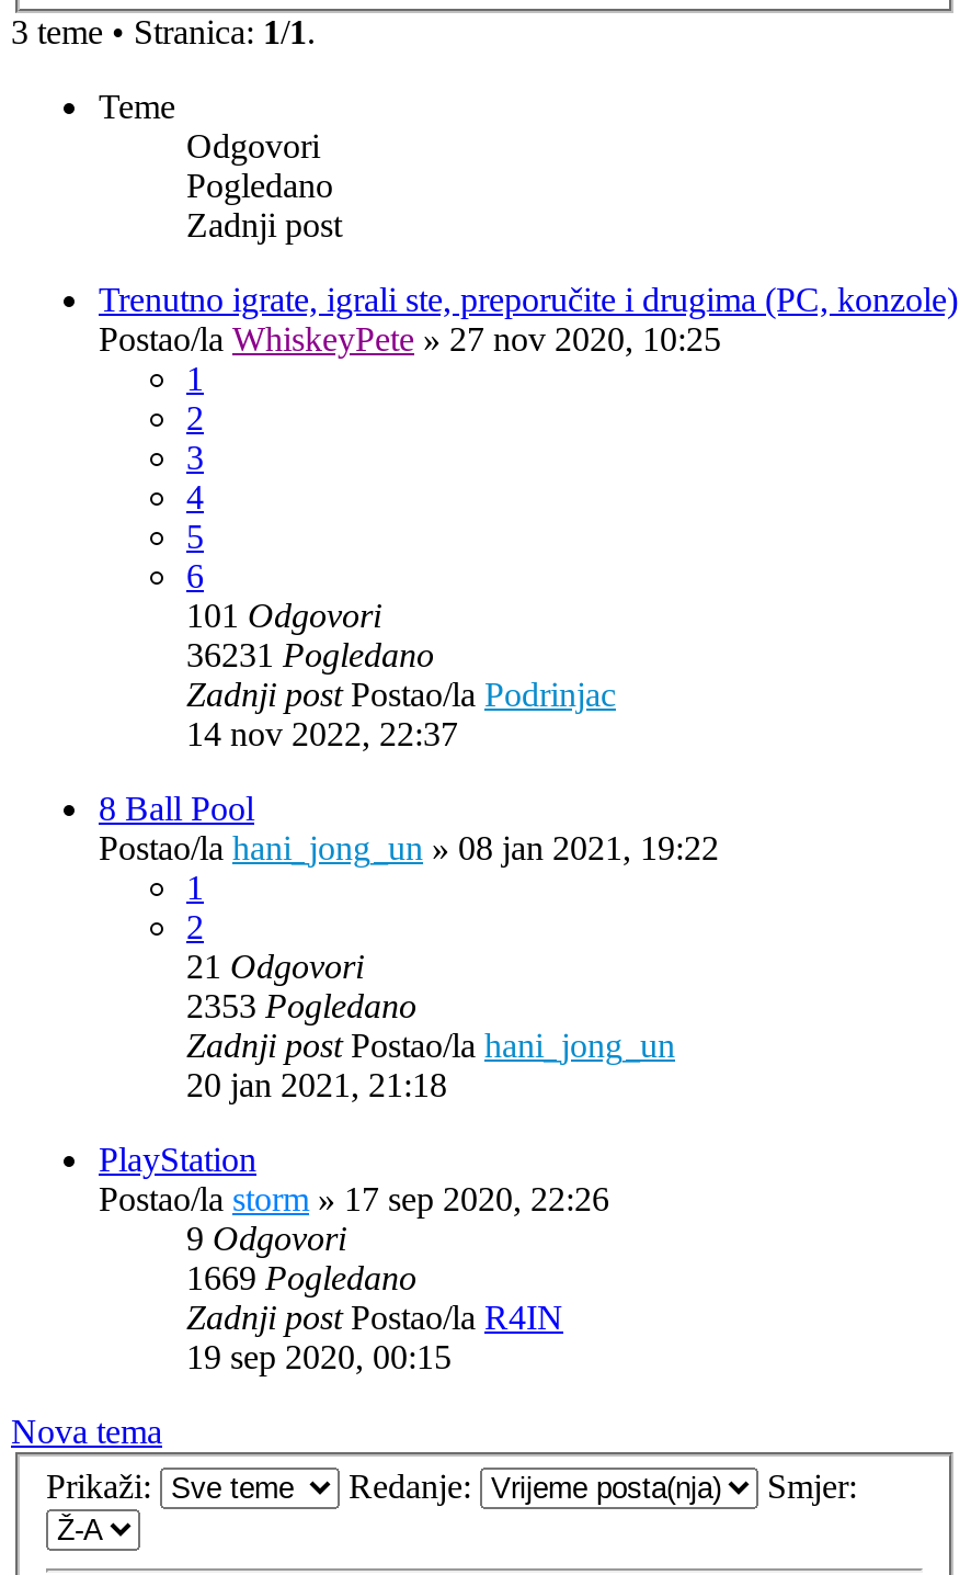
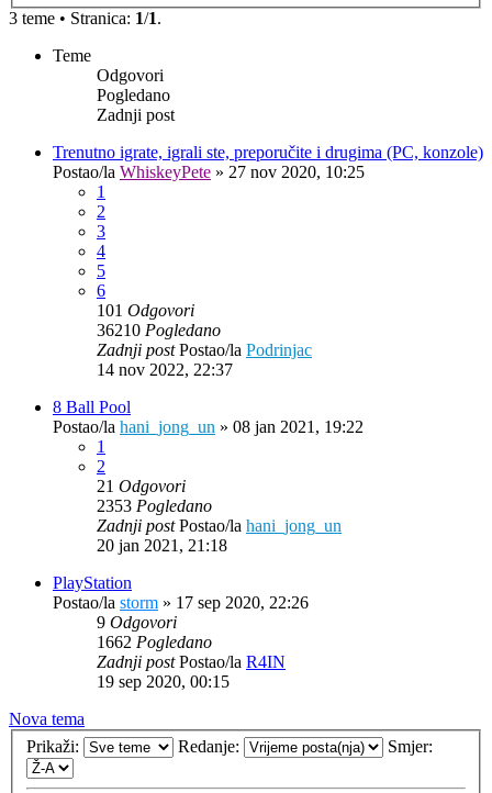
[186,636,434,673] 36231 Pogledano -> [97,321,221,339] 36210 Pogledano
[186,1259,416,1296] 1669Pogledano -> [97,633,212,651] 1662Pogledano

